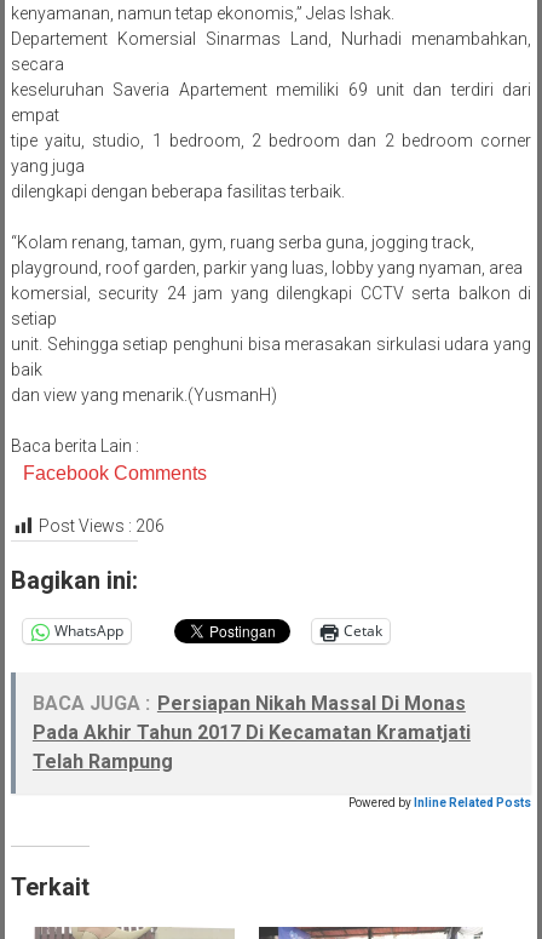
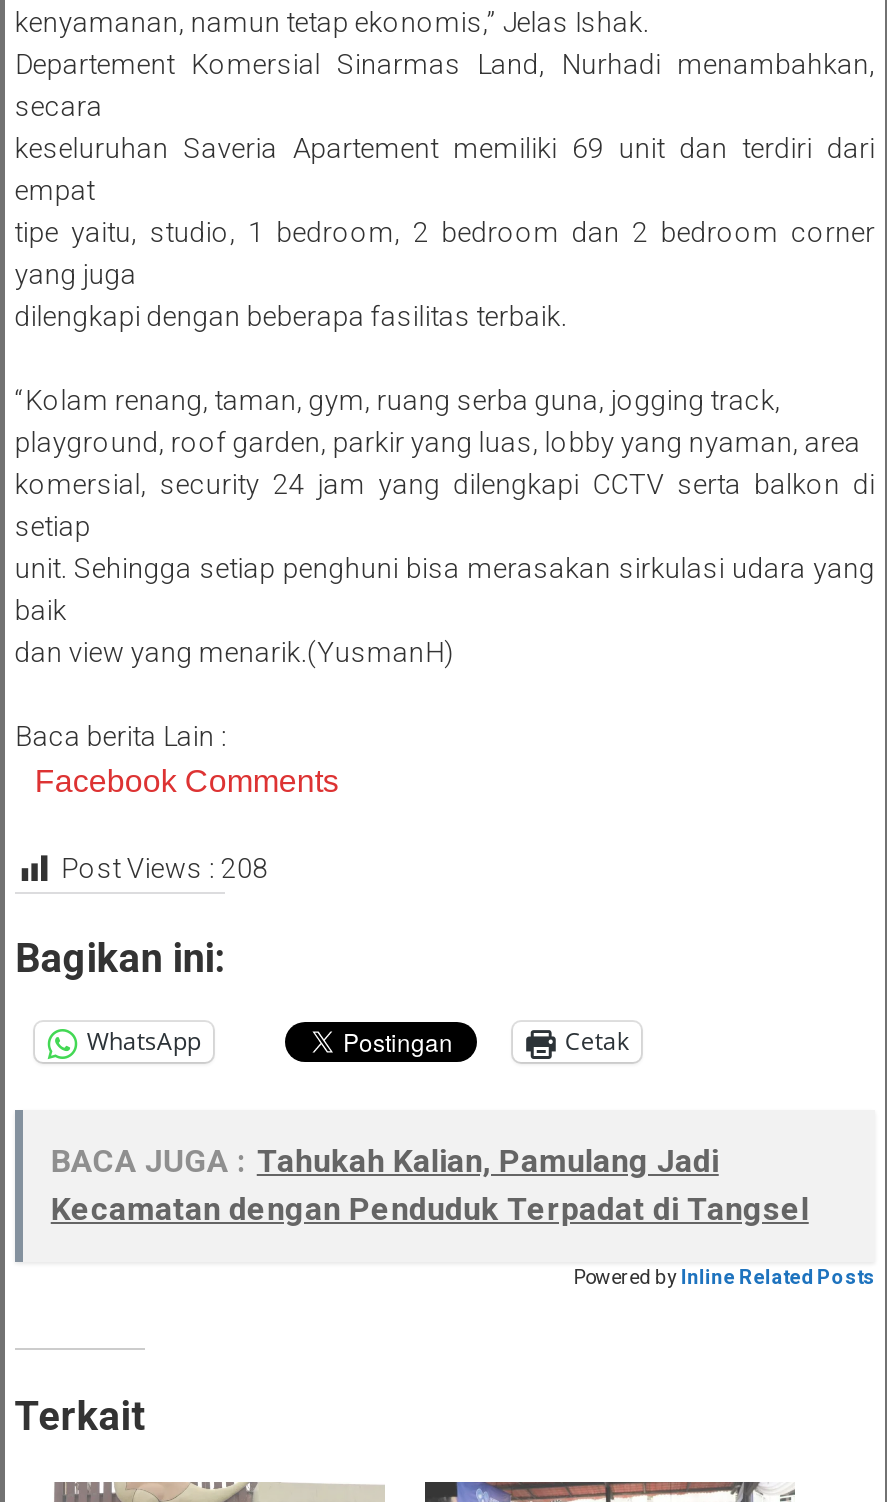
[39,517,164,536] Post Views : 206 -> [61,853,269,885] Post Views : 208
[33,691,470,773] BACA JUGA : Persiapan Nikah Massal Di Monas | Pada Akhir Tahun 2017 Di Kecamatan Kramatjati | Telah Rampung -> [51,1141,809,1227] BACA JUGA : Tahukah Kalian, Pamulang Jadi | Kecamatan dengan Penduduk Terpadat di Tangsel

